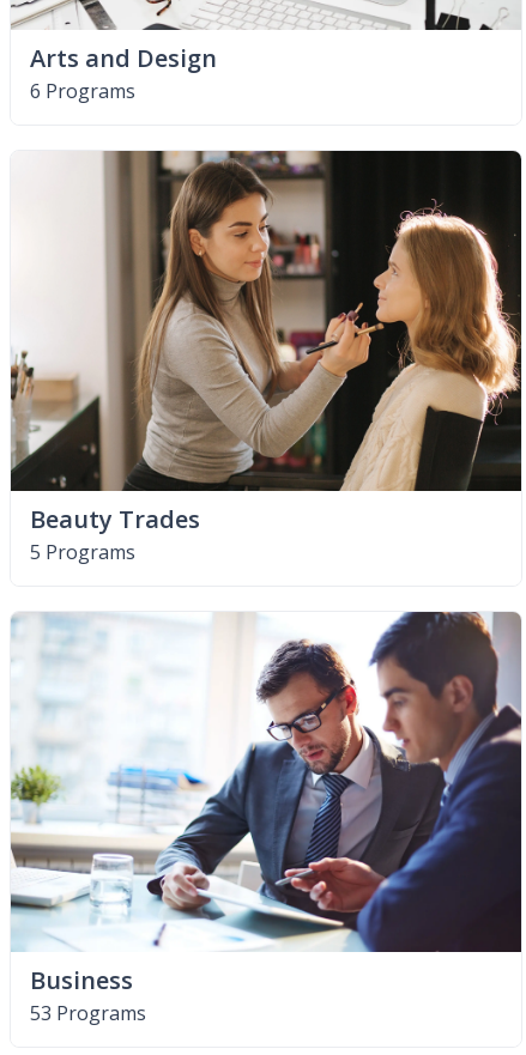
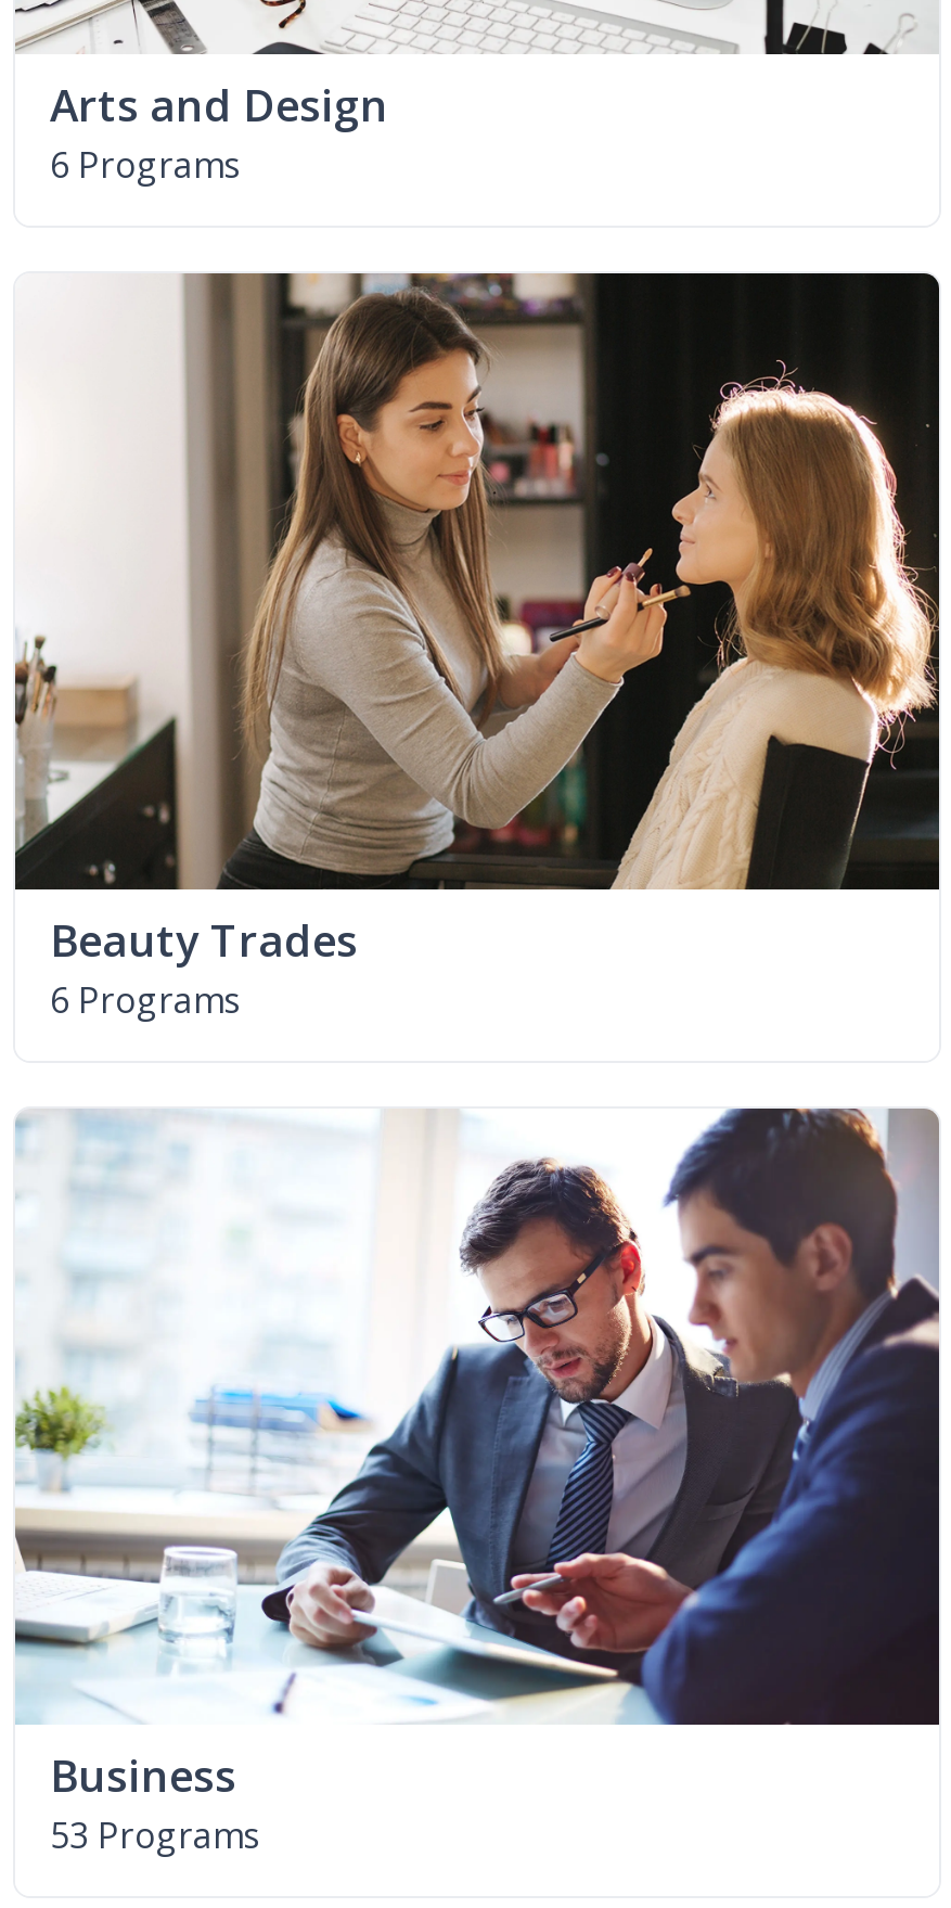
[30,539,135,565] 5 Programs -> [50,976,241,1024] 6 Programs

